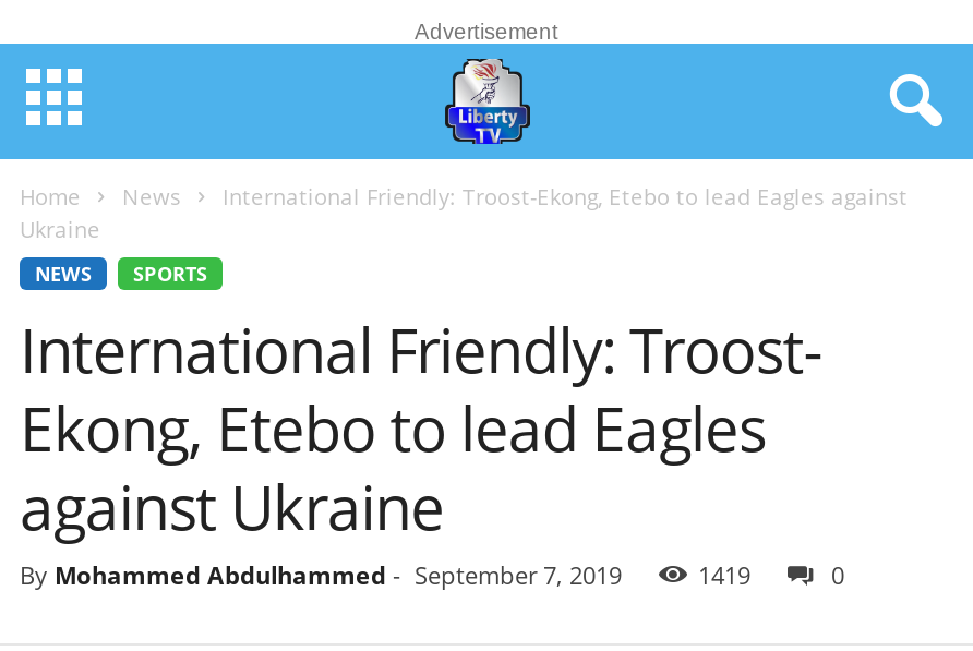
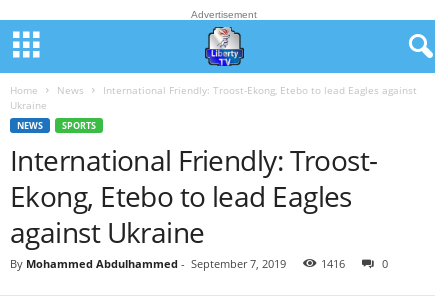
[698,558,750,591] 1419 -> [321,256,345,271] 1416

